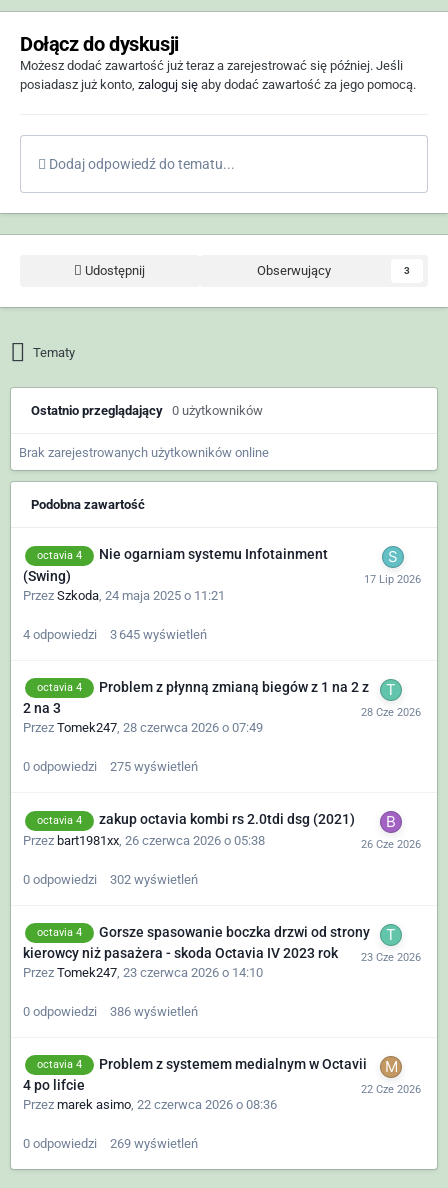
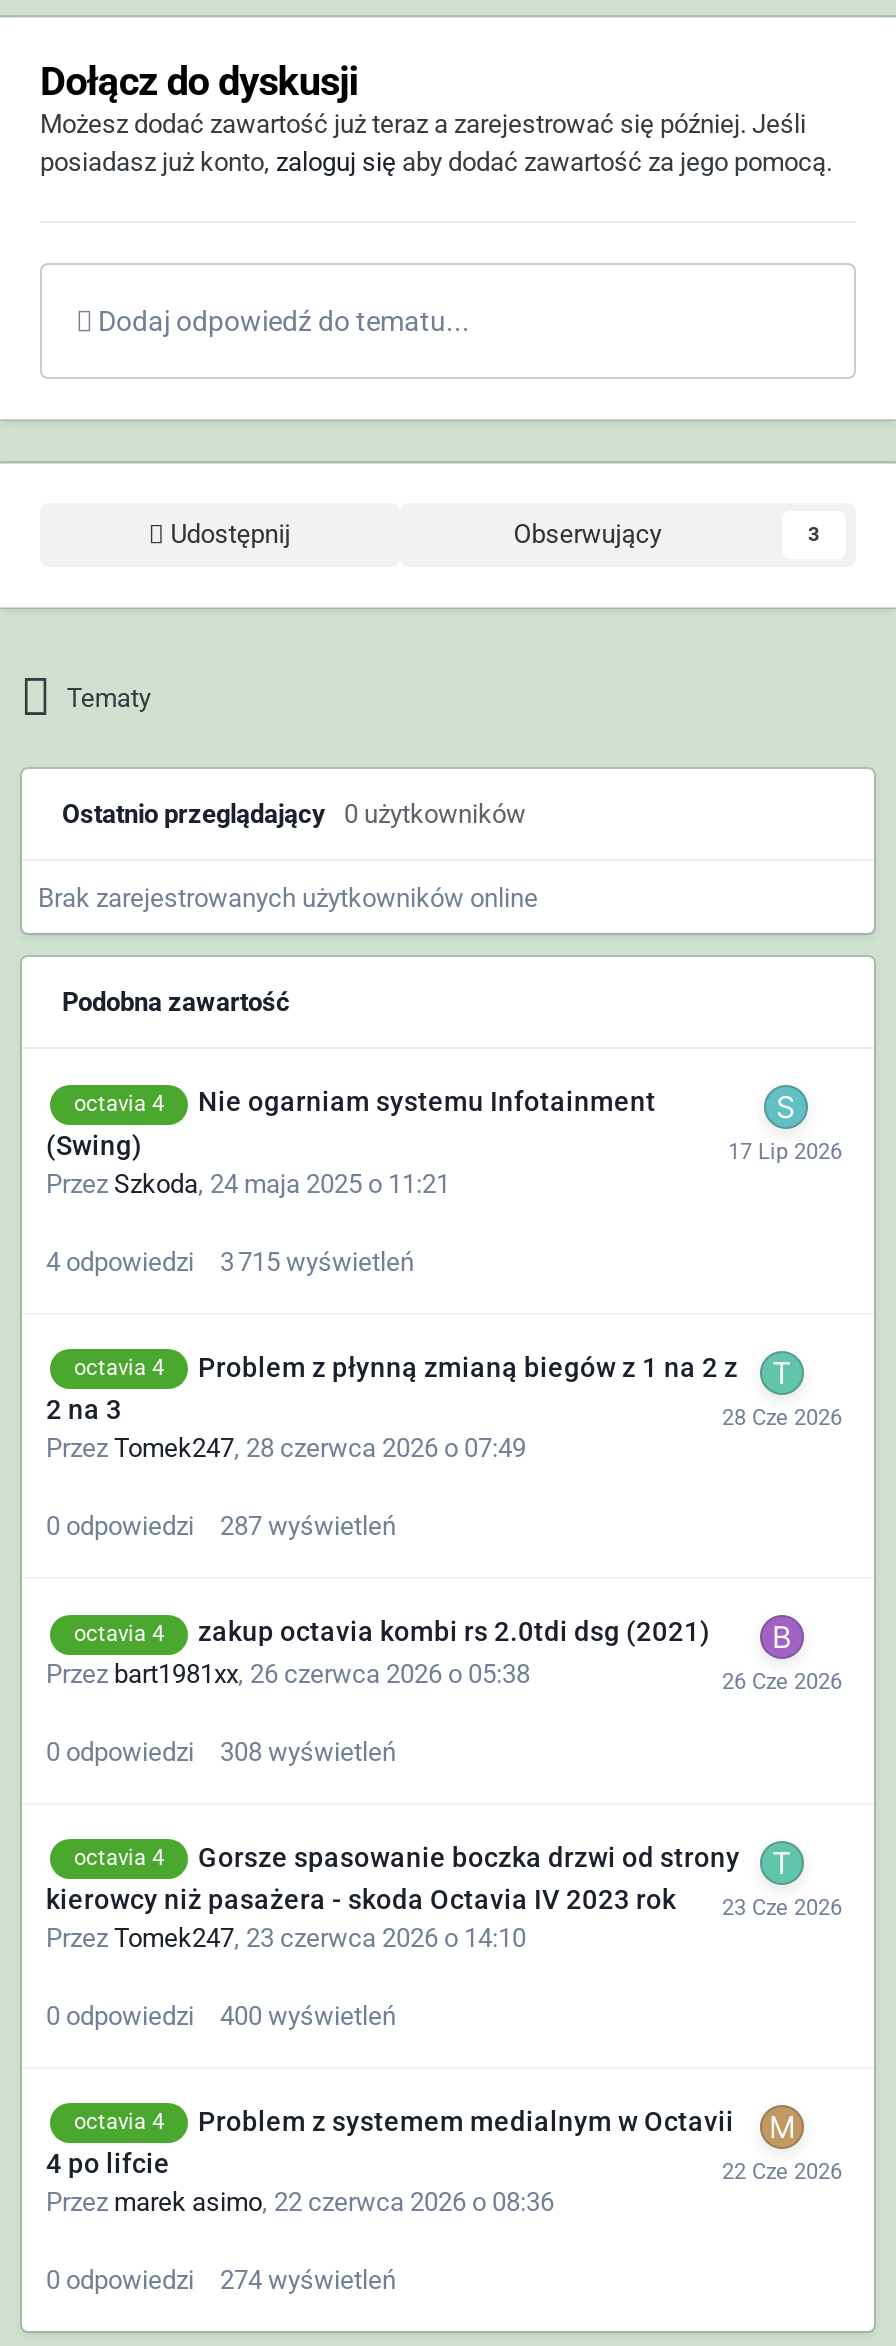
[23,627,207,642] 4 odpowiedzi 3 645 wyświetleń -> [46,1247,414,1277] 4 odpowiedzi 3 715 wyświetleń
[23,759,198,774] 0 odpowiedzi 275 wyświetleń -> [46,1511,396,1541] 0 odpowiedzi 287 wyświetleń
[23,872,198,887] 0 odpowiedzi 302 wyświetleń -> [46,1736,396,1766] 0 odpowiedzi 308 wyświetleń
[23,1004,198,1019] 0 odpowiedzi 386 wyświetleń -> [46,2001,396,2031] 0 odpowiedzi 400 wyświetleń
[23,1136,198,1151] 0 odpowiedzi 269 wyświetleń -> [46,2266,396,2296] 0 odpowiedzi 274 wyświetleń

